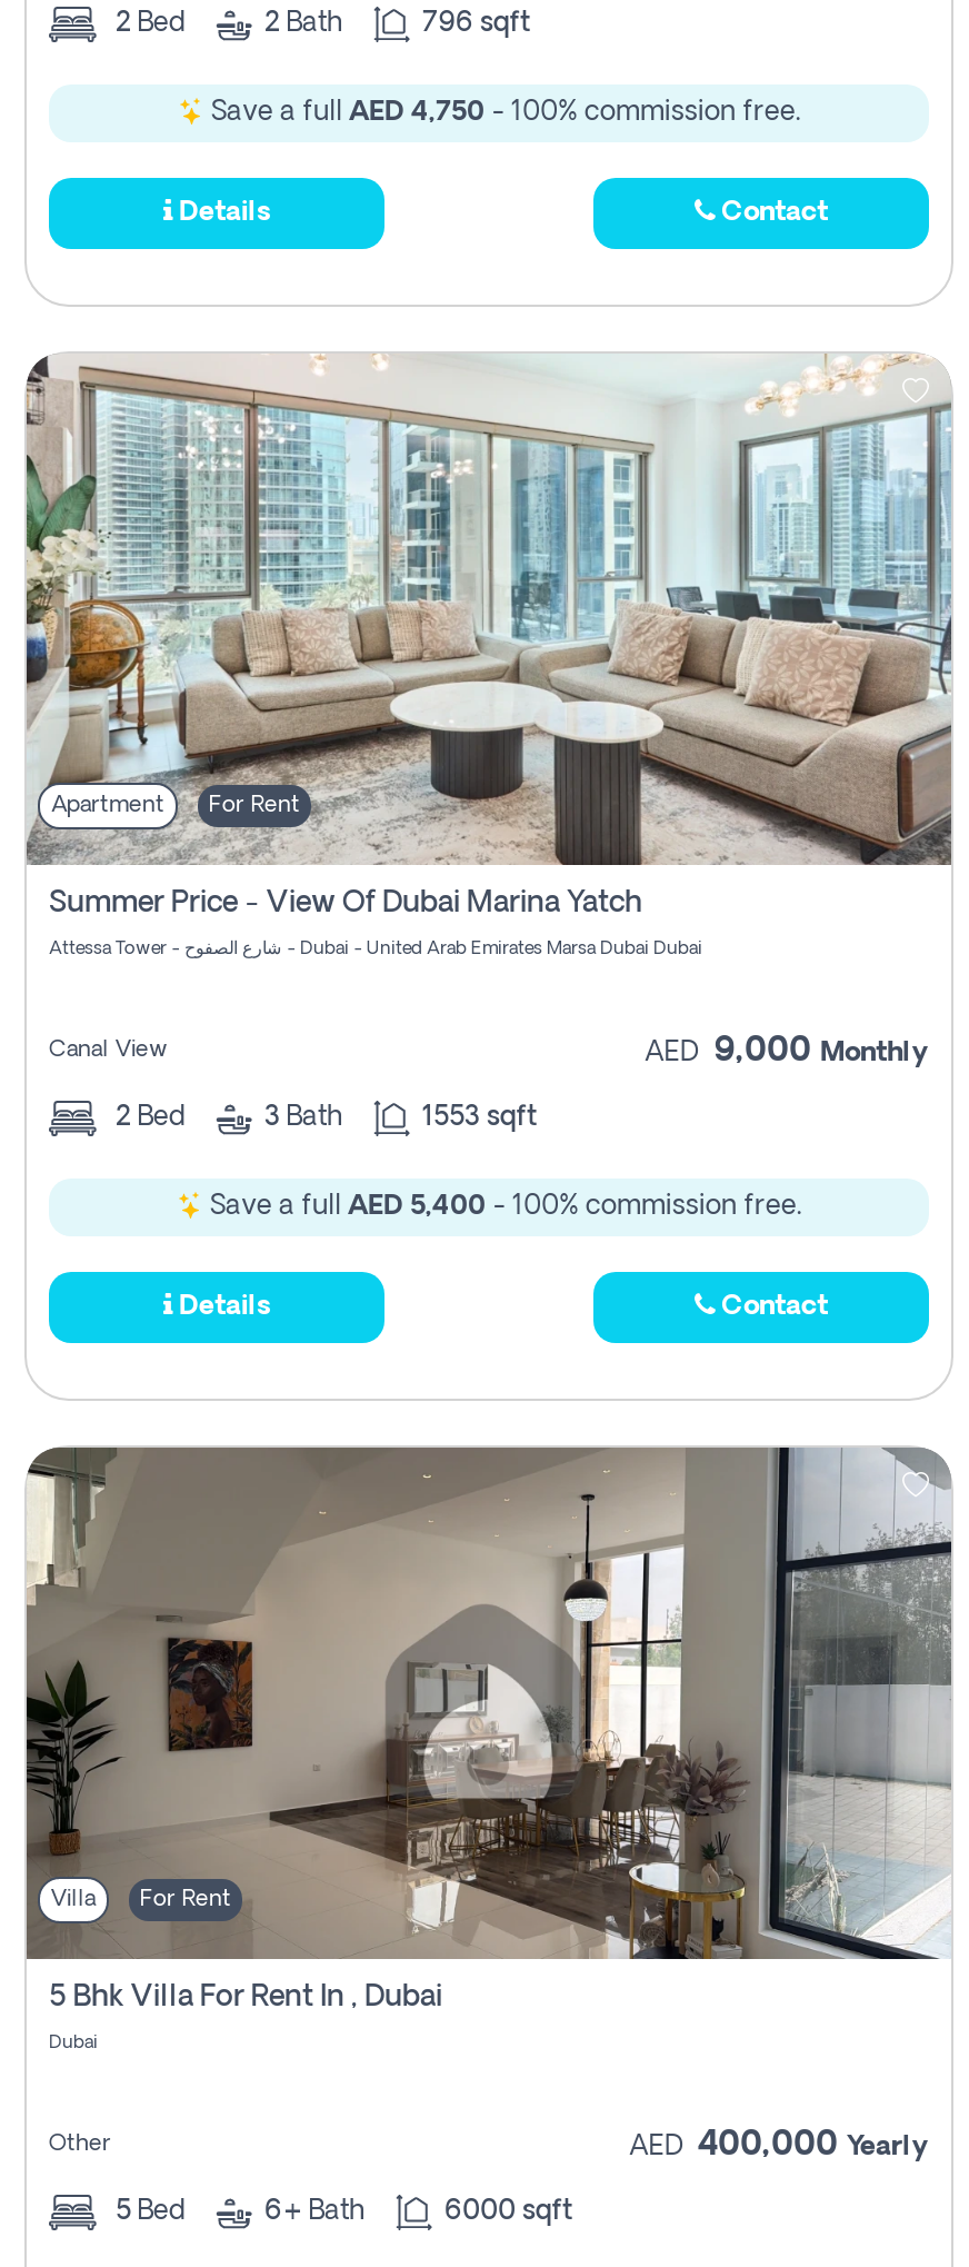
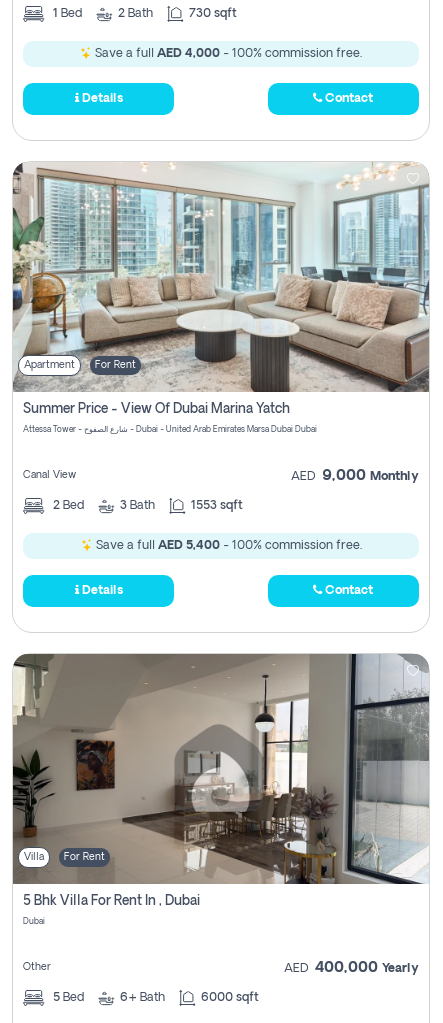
[109,11,184,38] 2 Bed -> [50,8,82,20] 1 Bed
[422,11,531,38] 796 sqft -> [189,8,237,20] 730 sqft
[204,100,800,127] Save a full AED 4,750 - 100% commission free. -> [92,48,362,60] Save a full AED 4,000 - 100% commission free.

